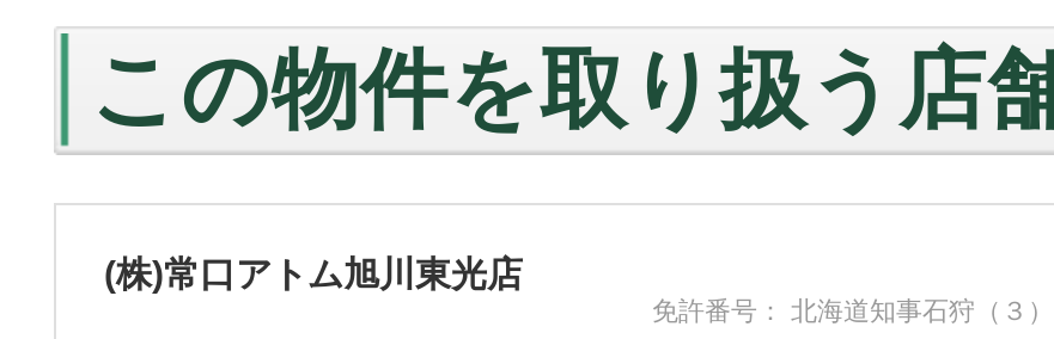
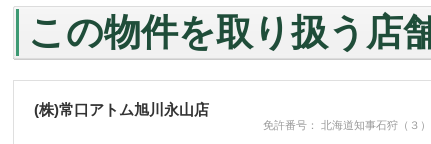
[104,253,523,294] (株)常口アトム旭川東光店 -> [34,101,209,118] (株)常口アトム旭川永山店

